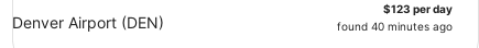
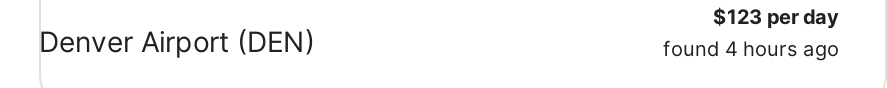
[337,20,453,33] found 40 minutes ago -> [663,36,839,60] found 4 hours ago

